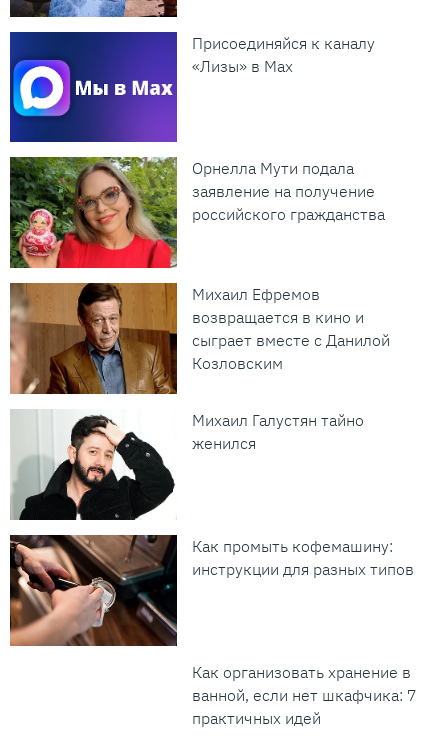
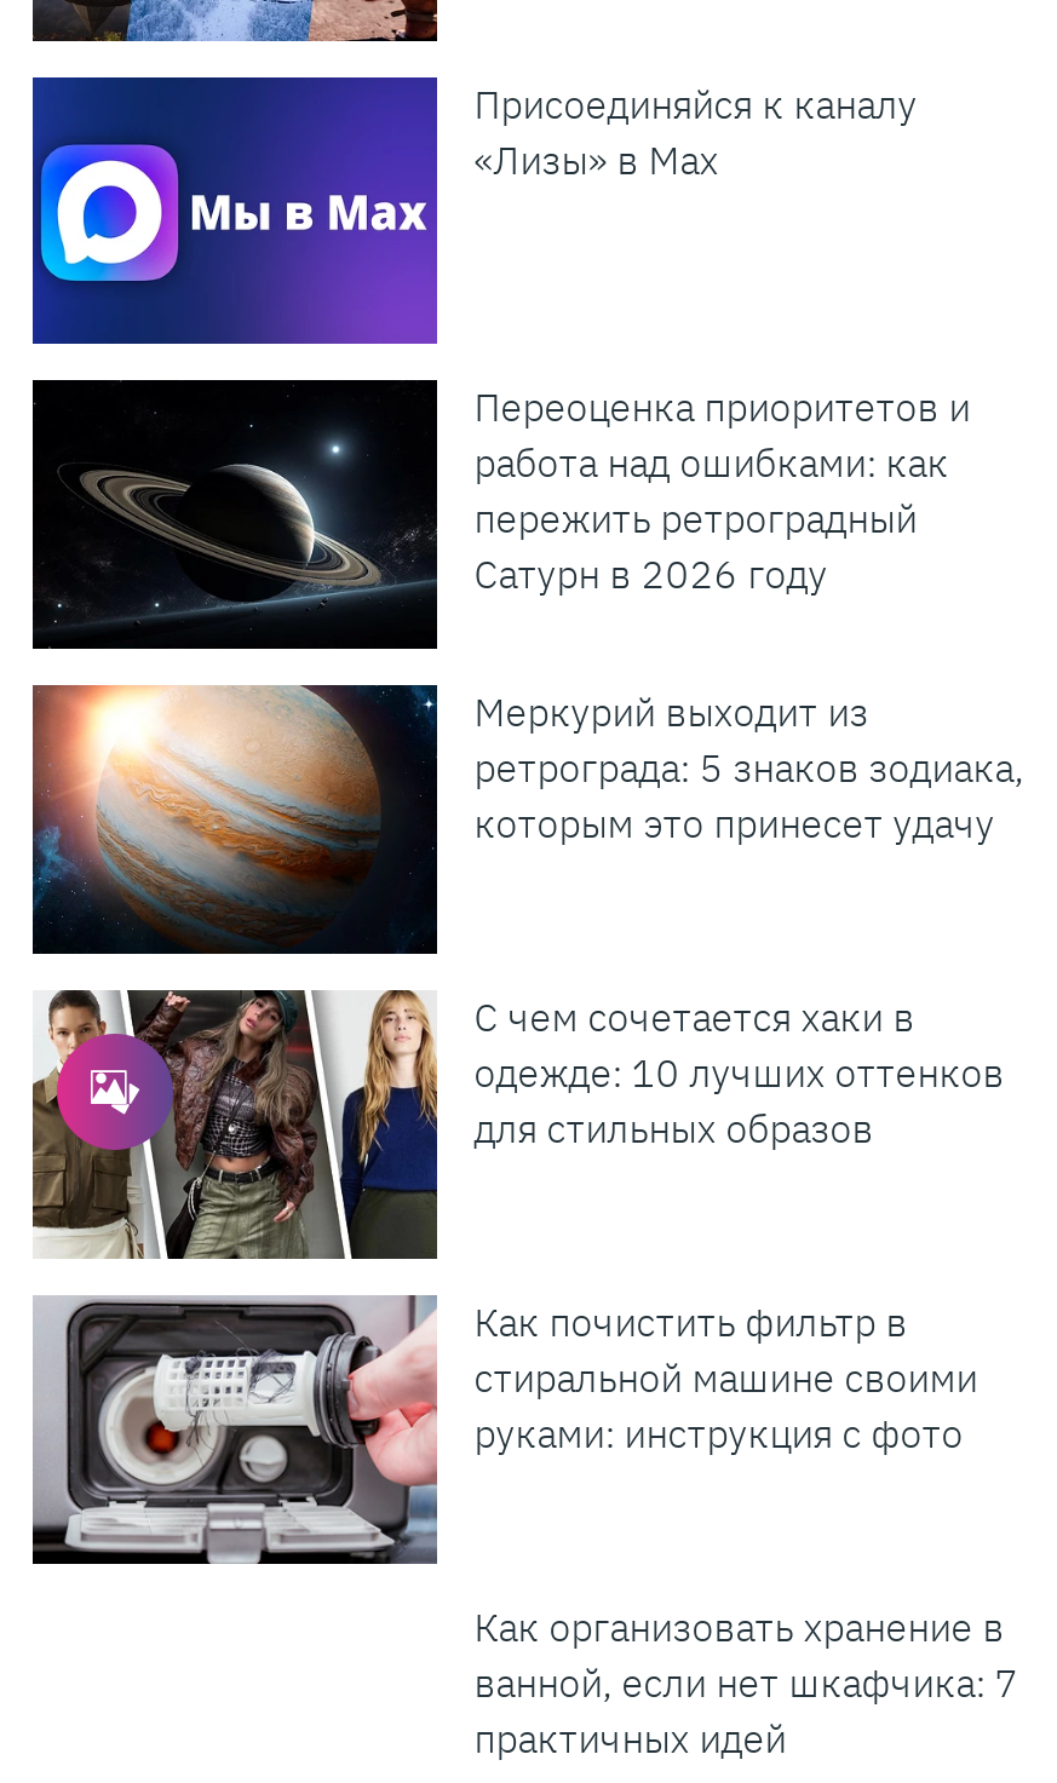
[10,156,385,269] [image] | Орнелла Мути подала | заявление на получение | российского гражданства -> [33,378,970,651] [image] | Переоценка приоритетов и | работа над ошибками: как | пережить ретроградный | Сатурн в 2026 году
[9,282,390,395] [image] | Михаил Ефремов | возвращается в кино и | сыграет вместе с Данилой | Козловским -> [30,683,1024,956] [image] | Меркурий выходит из | ретрограда: 5 знаков зодиака, | которым это принесет удачу
[10,409,364,521] [image] | Михаил Галустян тайно | женился -> [30,988,1004,1261] [image] | С чем сочетается хаки в | одежде: 10 лучших оттенков | для стильных образов
[9,534,414,647] [image] | Как промыть кофемашину: | инструкции для разных типов -> [30,1295,978,1566] [image] | Как почистить фильтр в | стиральной машине своими | руками: инструкция с фото

